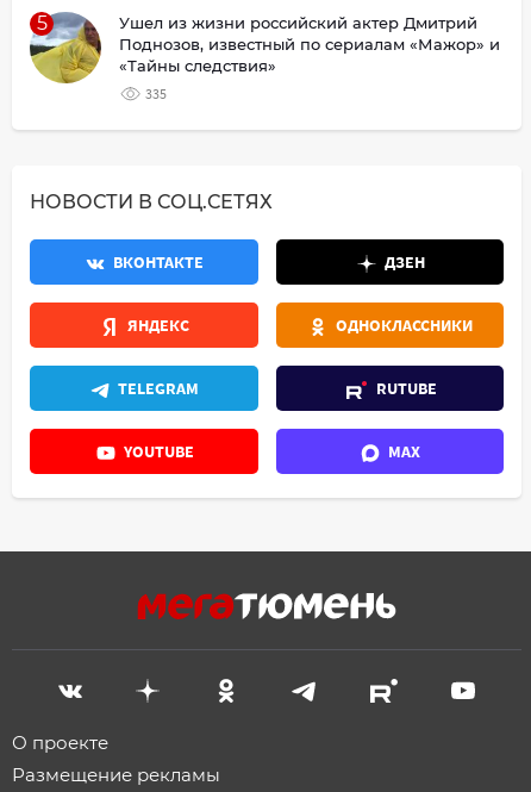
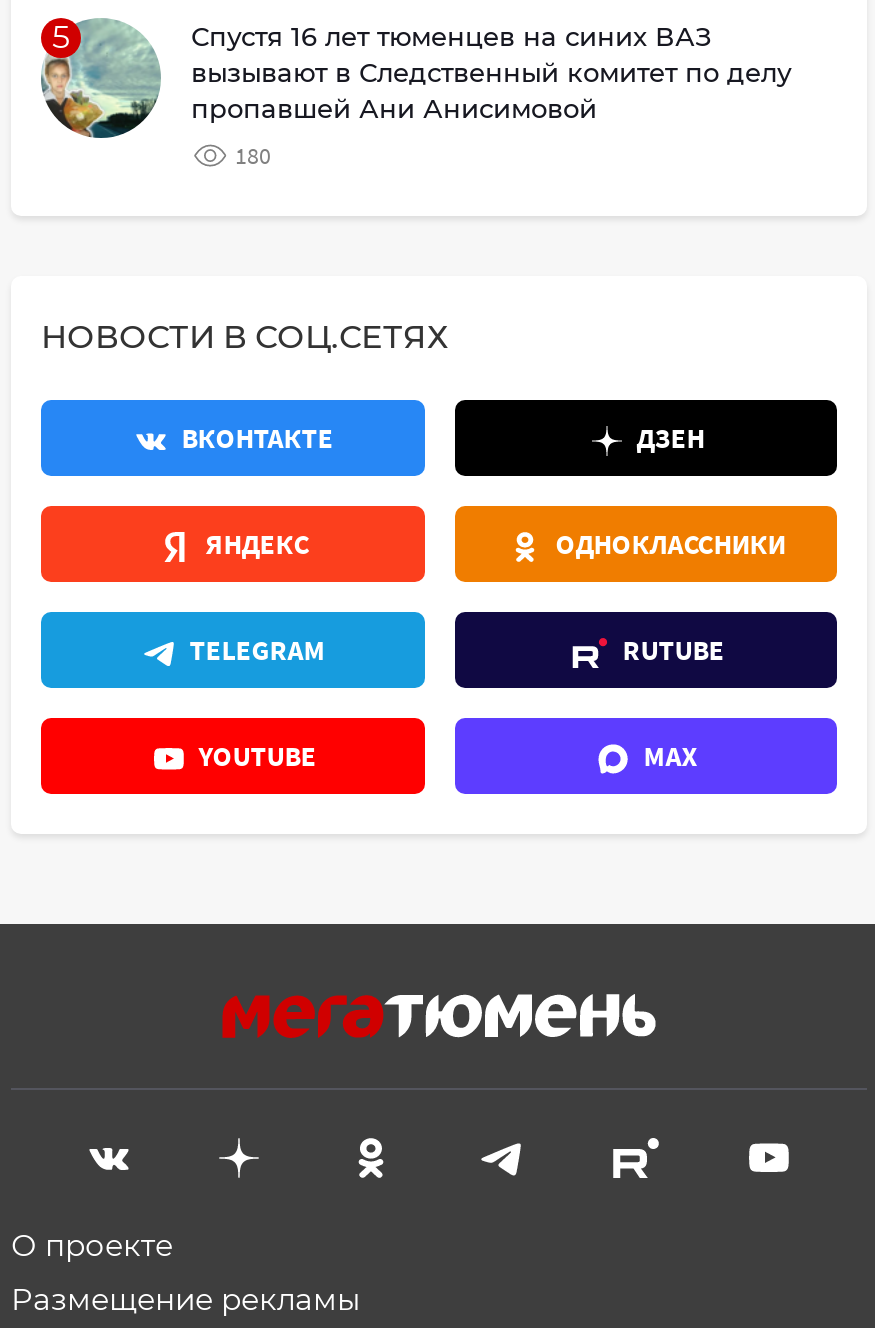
[30,13,500,85] [image] | Ушел из жизни российский актер Дмитрий | Поднозов, известный по сериалам «Мажор» и | «Тайны следствия» -> [41,19,791,140] [image] | Спустя 16 лет тюменцев на синих ВАЗ | вызывают в Следственный комитет по делу | пропавшей Ани Анисимовой
[145,84,167,102] 335 -> [235,139,271,169] 180

